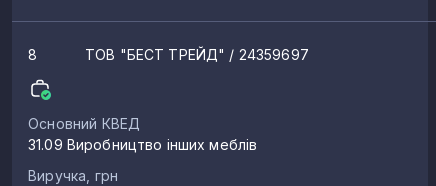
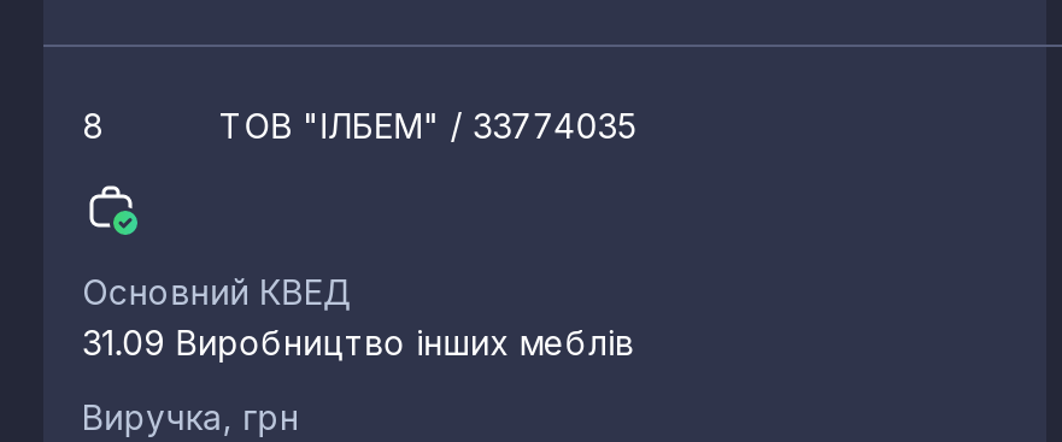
[85,46,309,63] ТОВ "БЕСТ ТРЕЙД" / 24359697 -> [219,104,637,145] ТОВ "ІЛБЕМ" / 33774035

